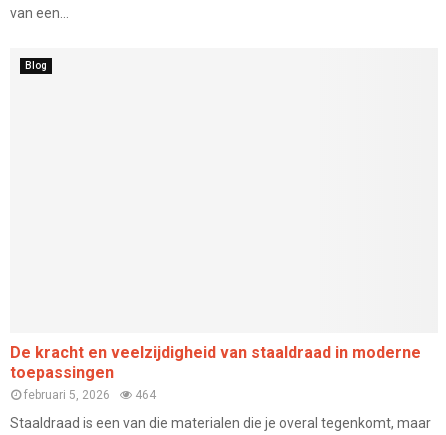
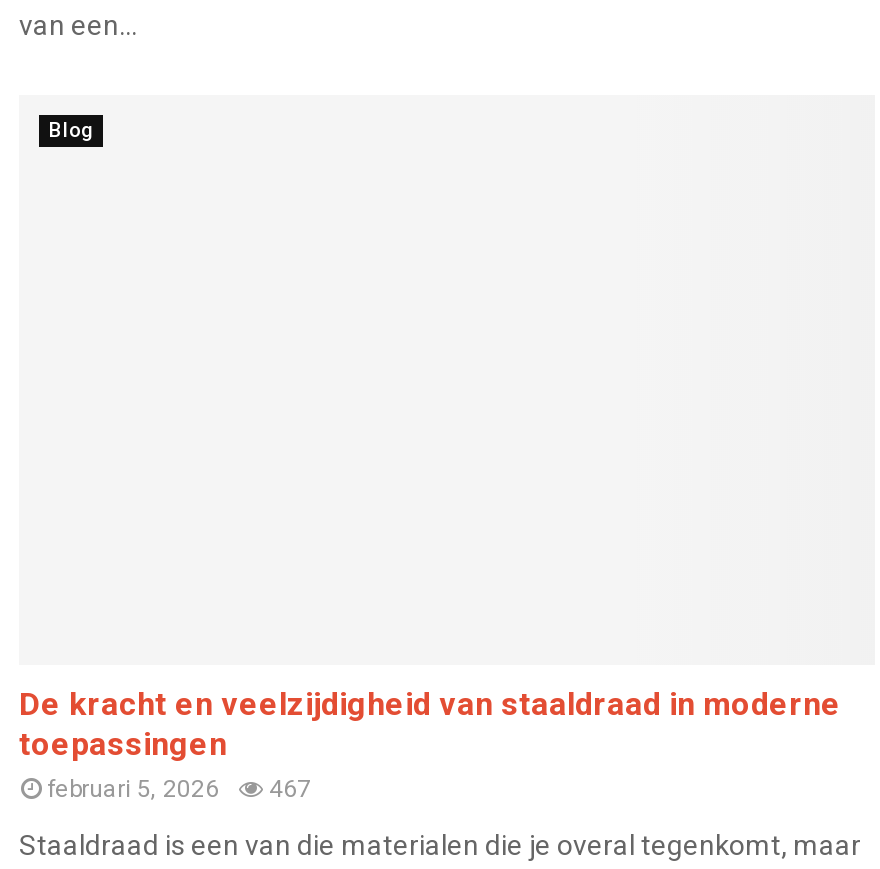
[24,388,156,402] februari 5, 2026 464 -> [47,776,311,804] februari 5, 2026 467

